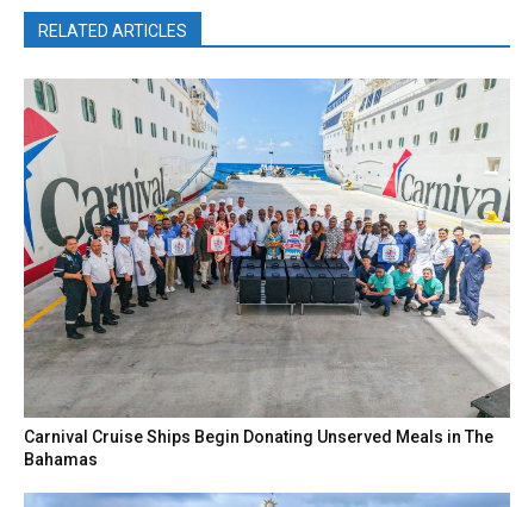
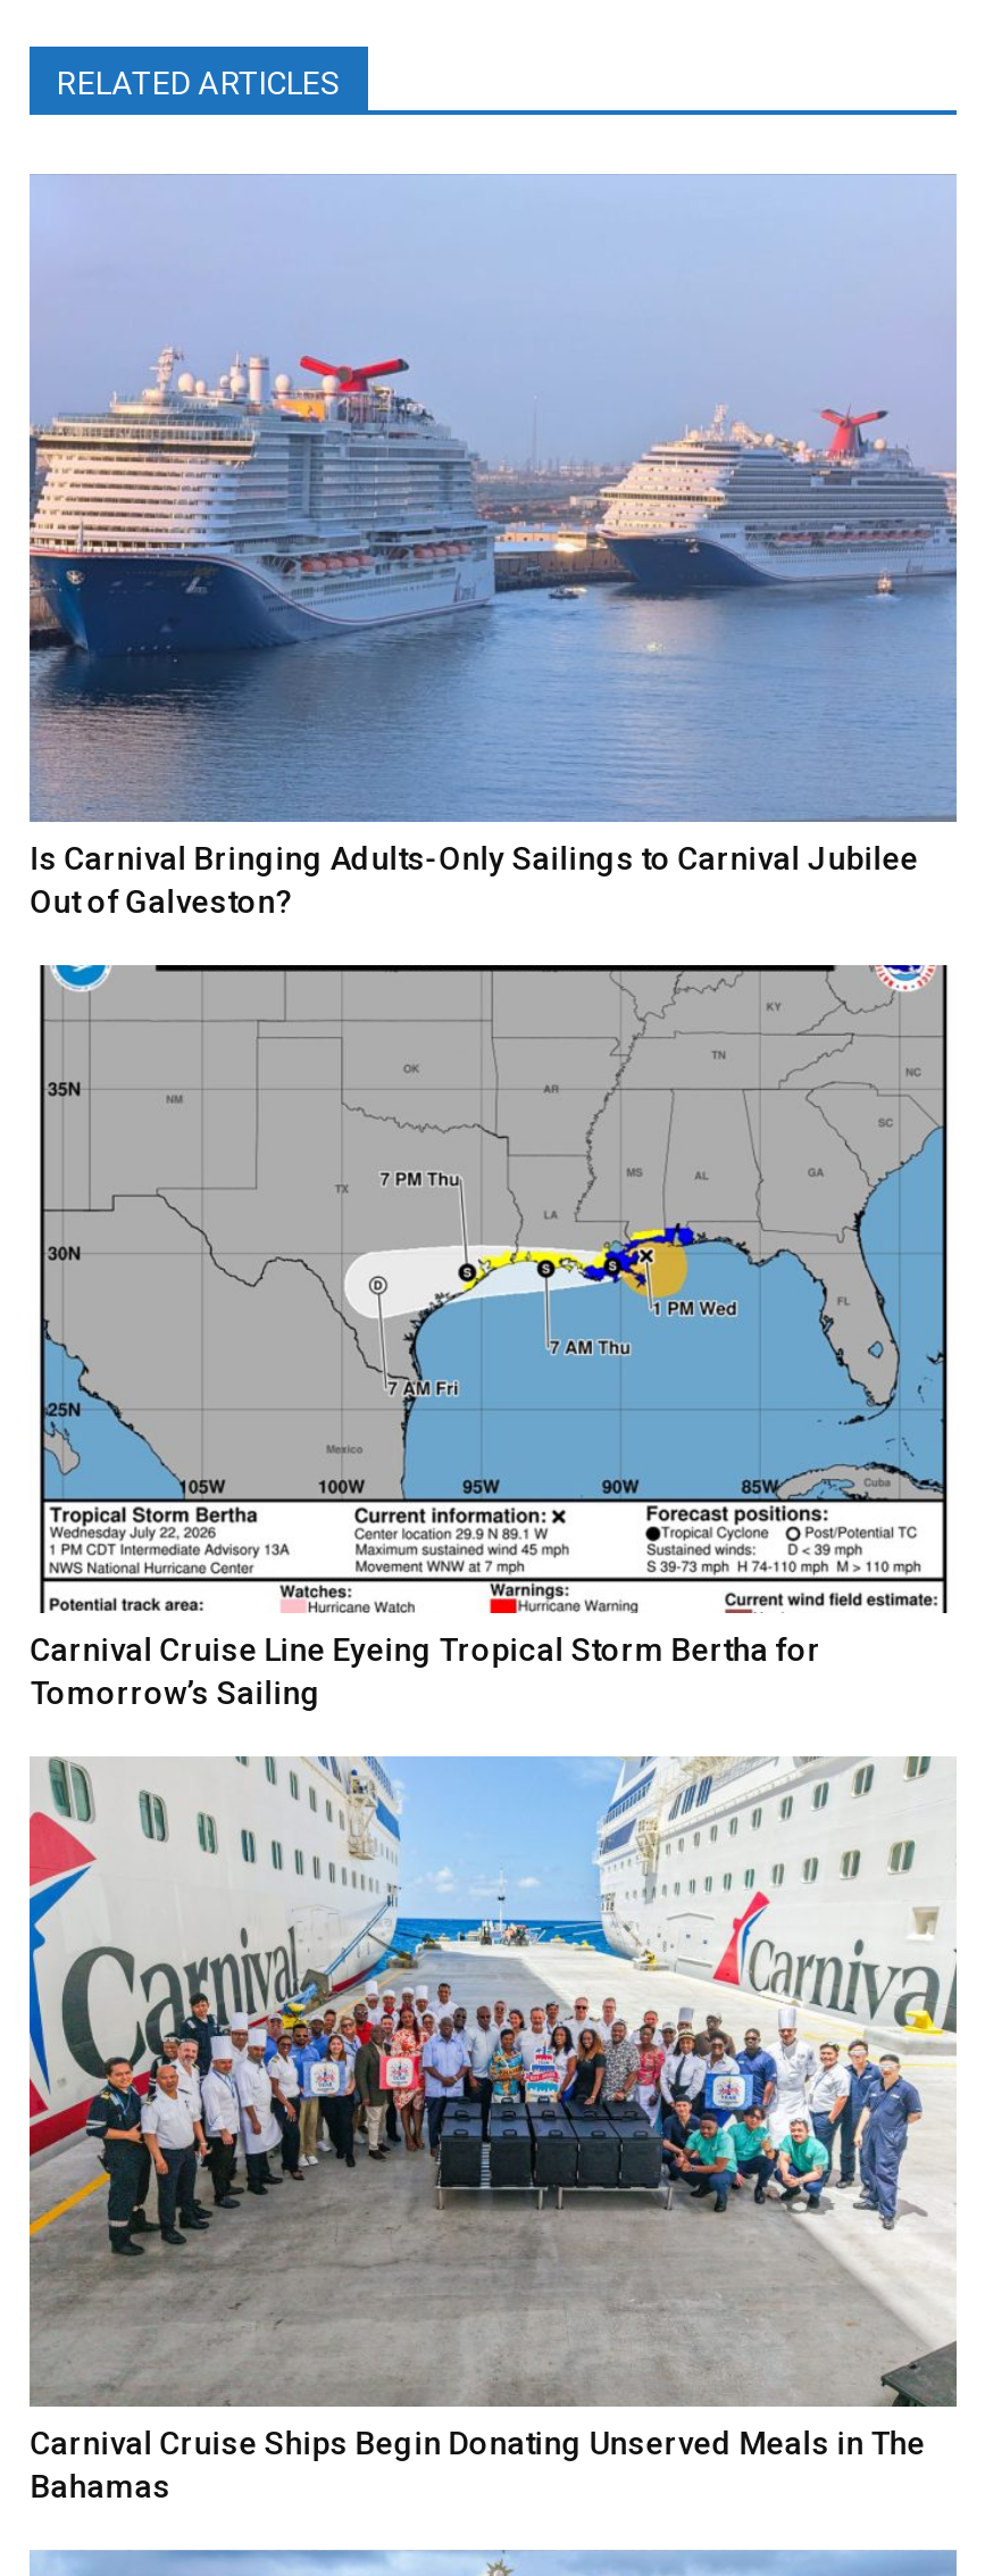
none -> [27,174,959,920] [image] | Is Carnival Bringing Adults-Only Sailings to Carnival Jubilee | Out of Galveston?
none -> [30,963,950,1712] [image] | Carnival Cruise Line Eyeing Tropical Storm Bertha for | Tomorrow’s Sailing

